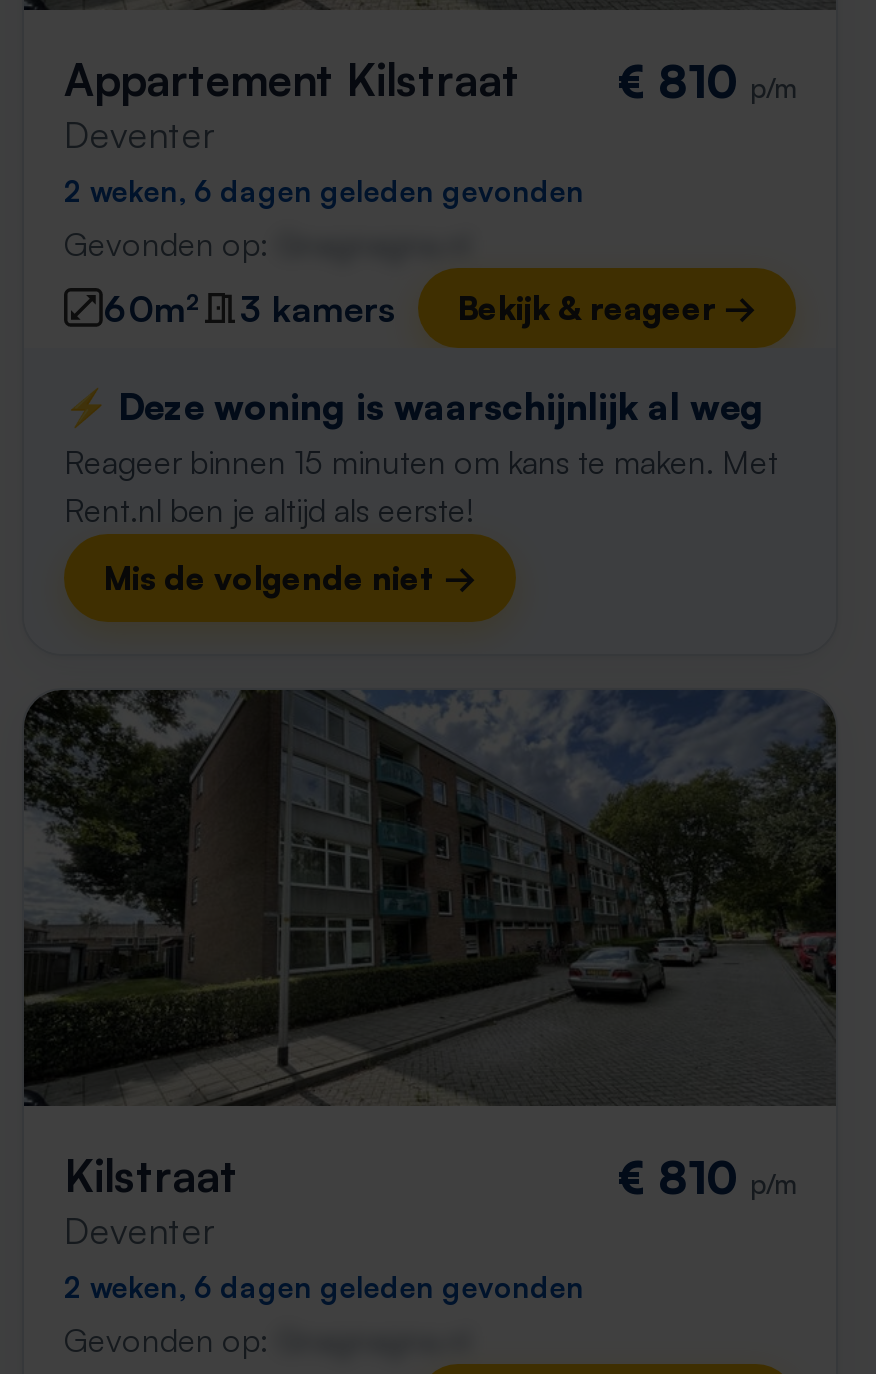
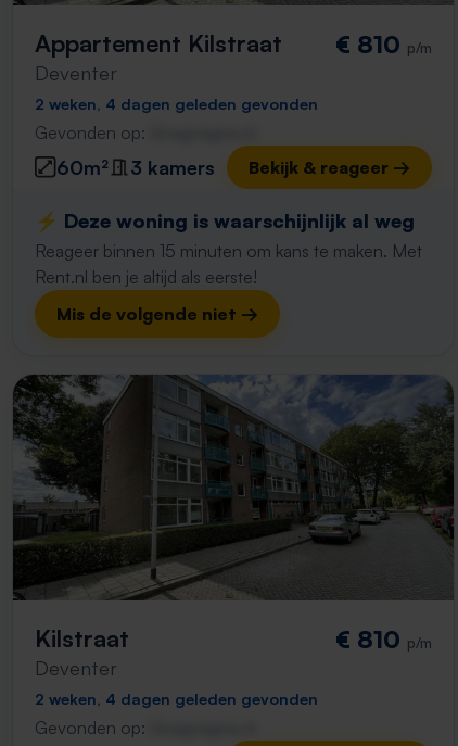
[64,172,584,208] 2 weken, 6 dagen geleden gevonden -> [35,93,318,113] 2 weken, 4 dagen geleden gevonden
[64,1268,584,1304] 2 weken, 6 dagen geleden gevonden -> [35,688,318,708] 2 weken, 4 dagen geleden gevonden

